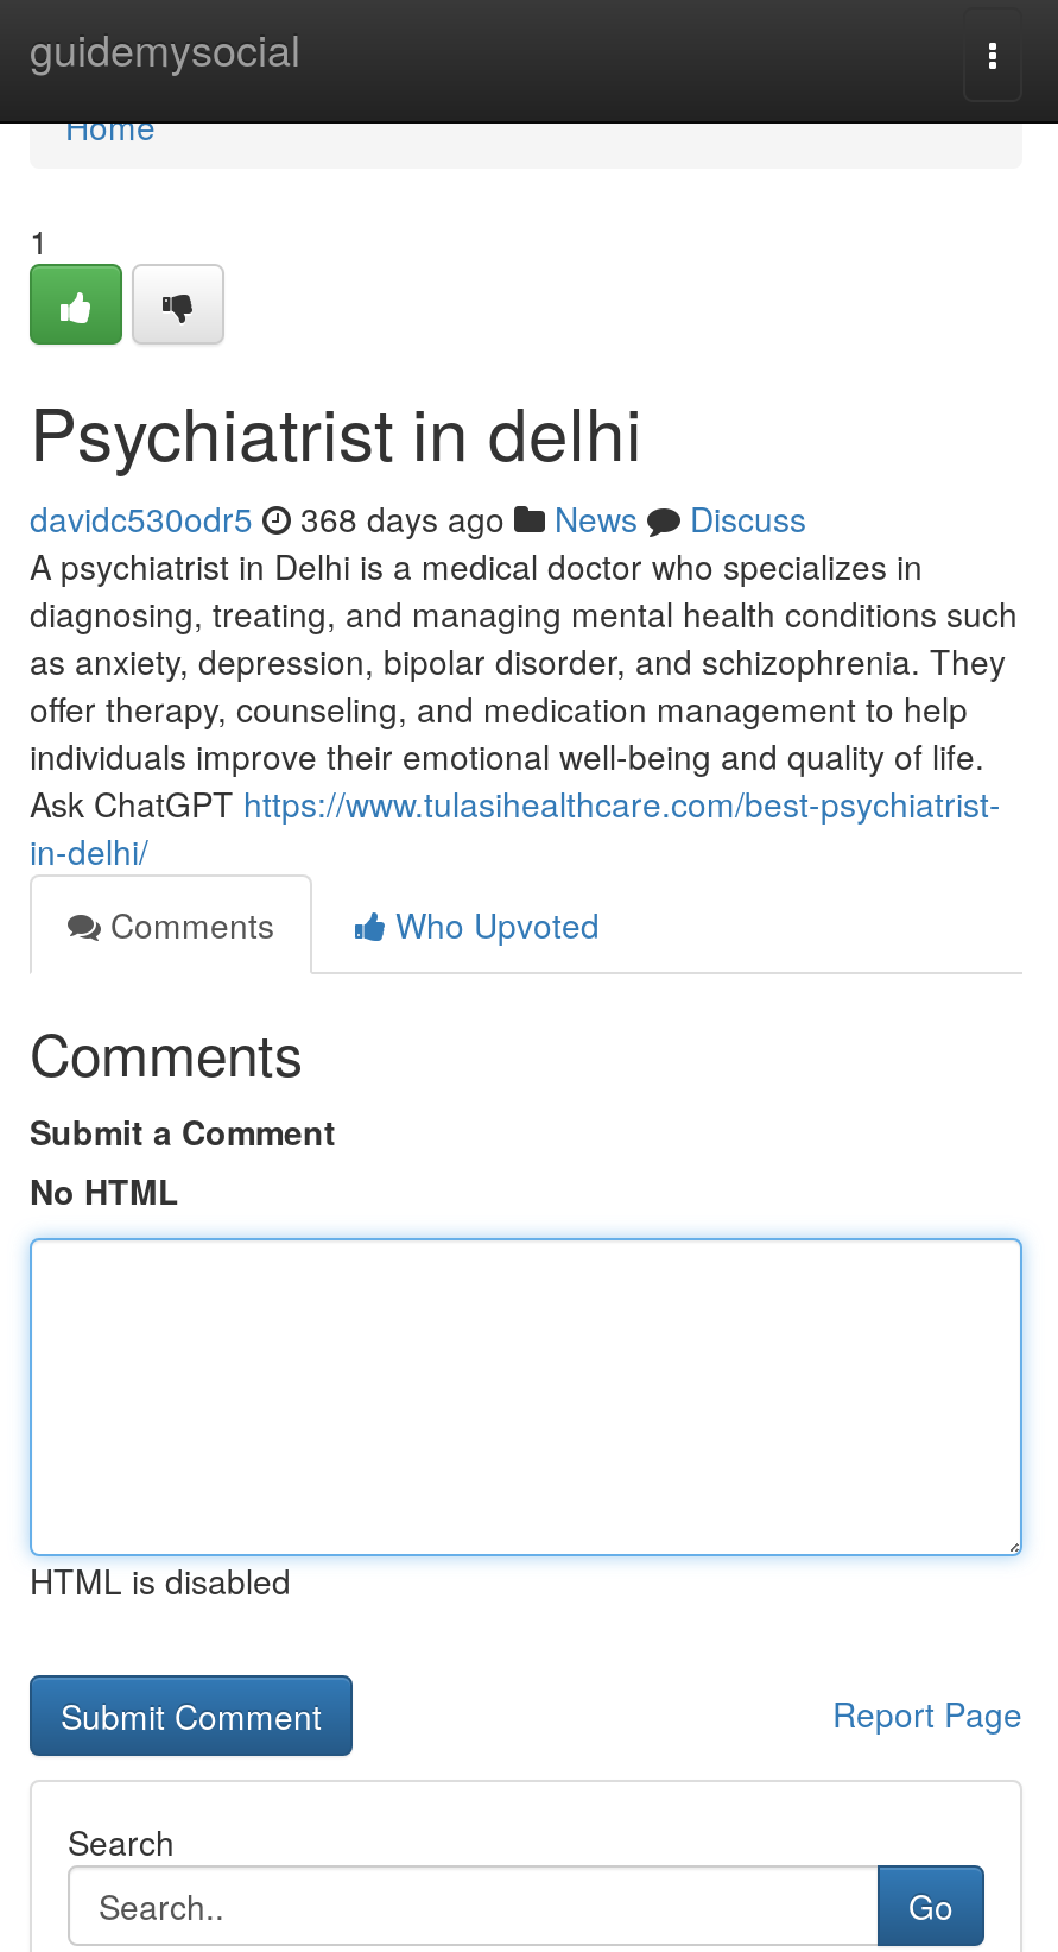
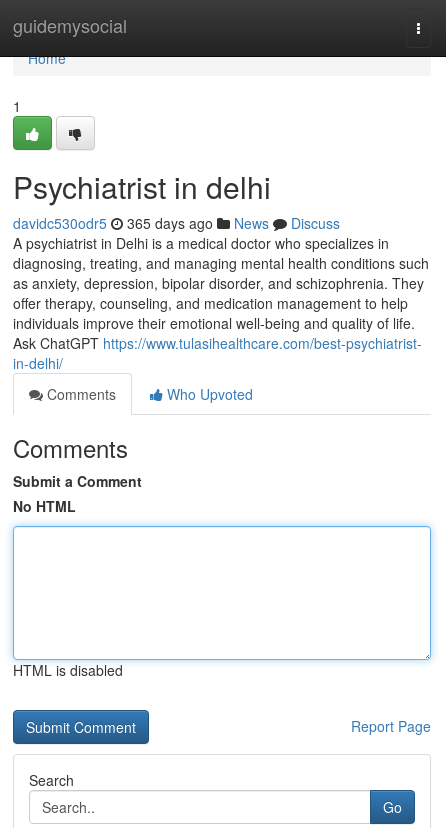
[30,494,806,542] davidc530odr5 368 days ago News Discuss -> [13,213,340,233] davidc530odr5 365 days ago News Discuss

